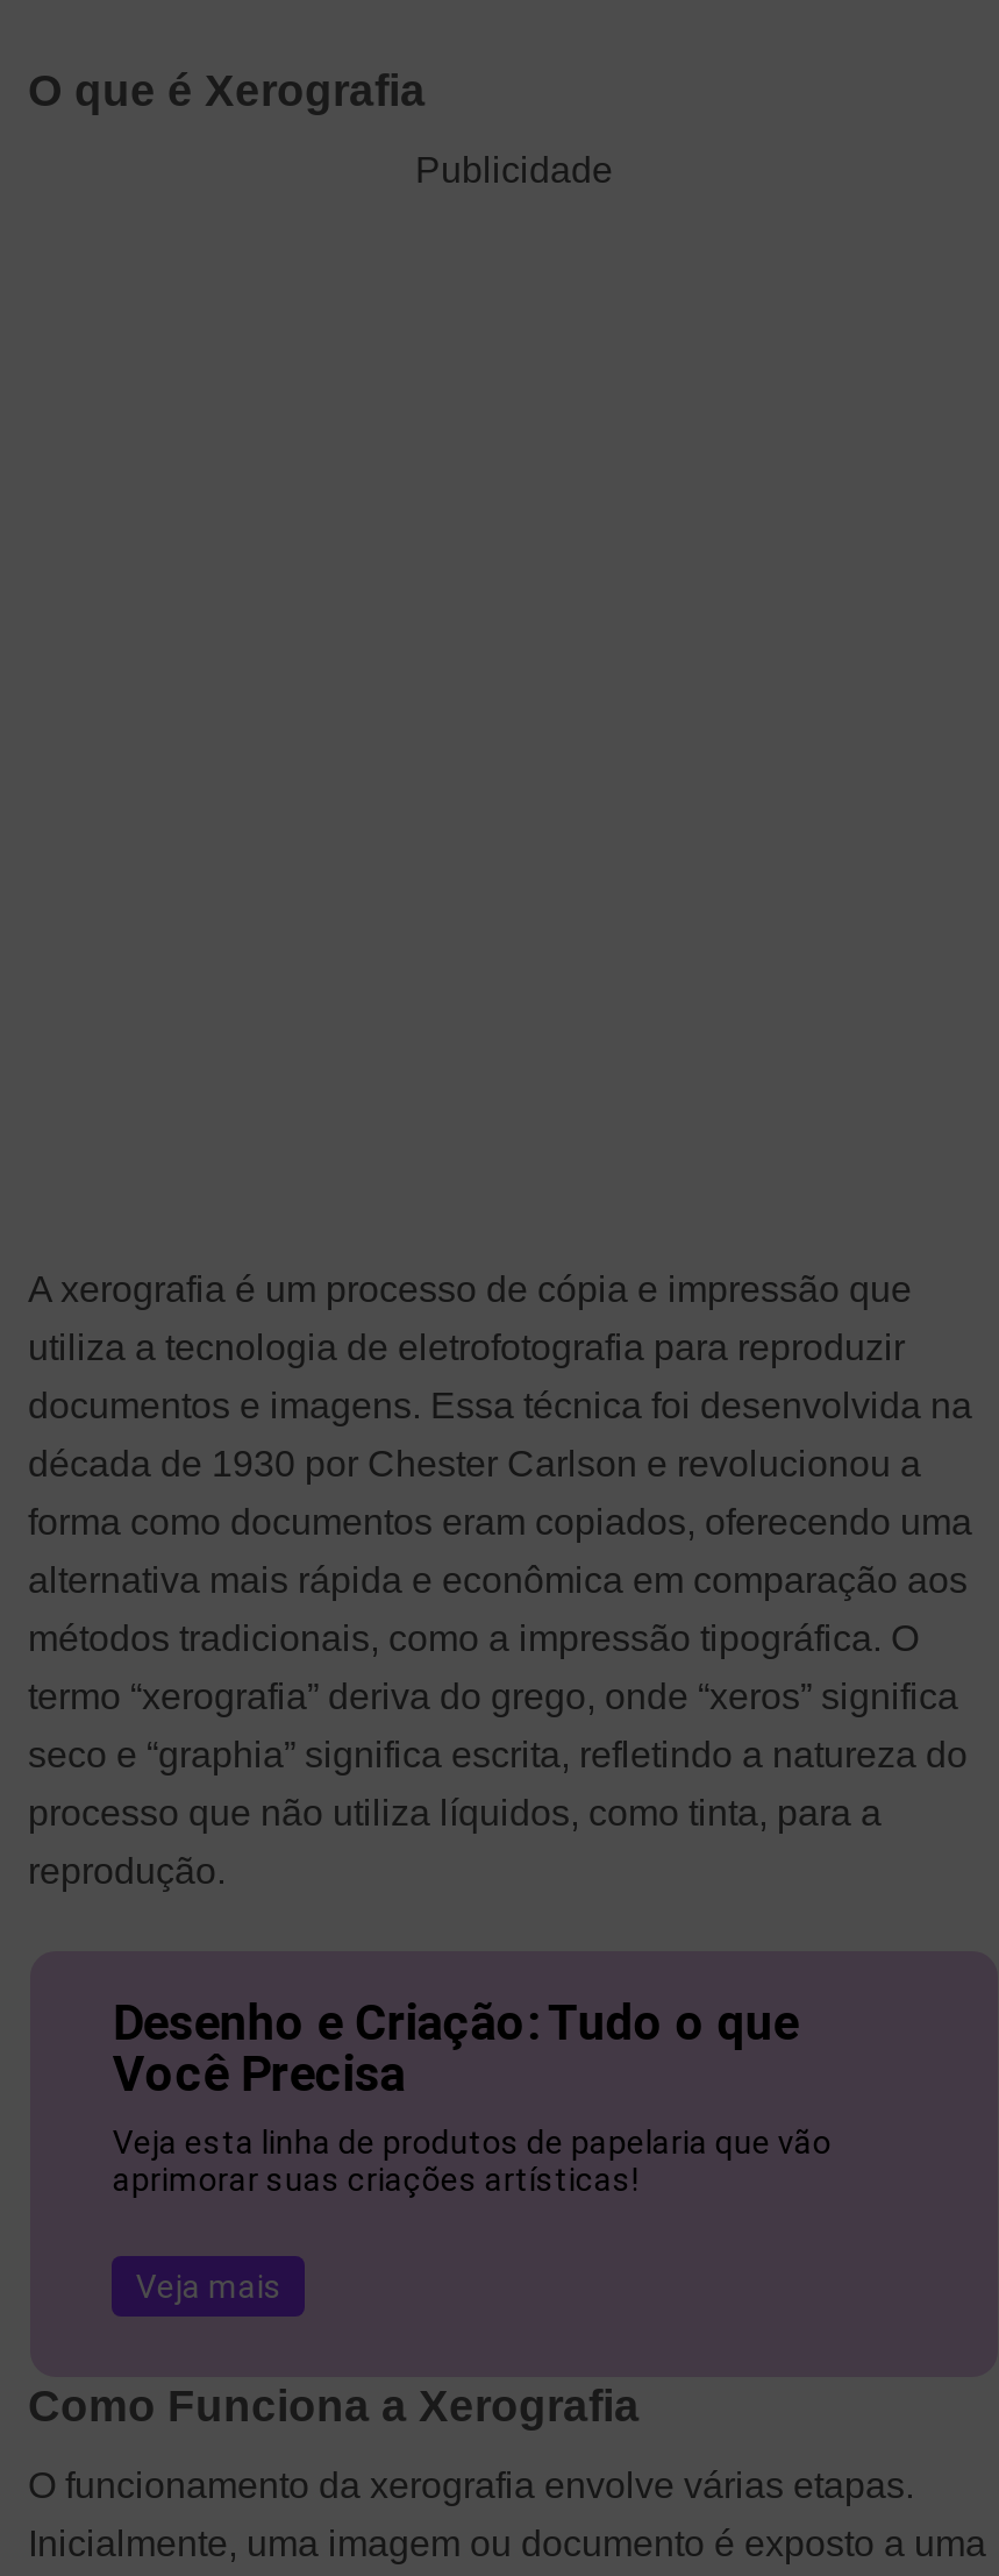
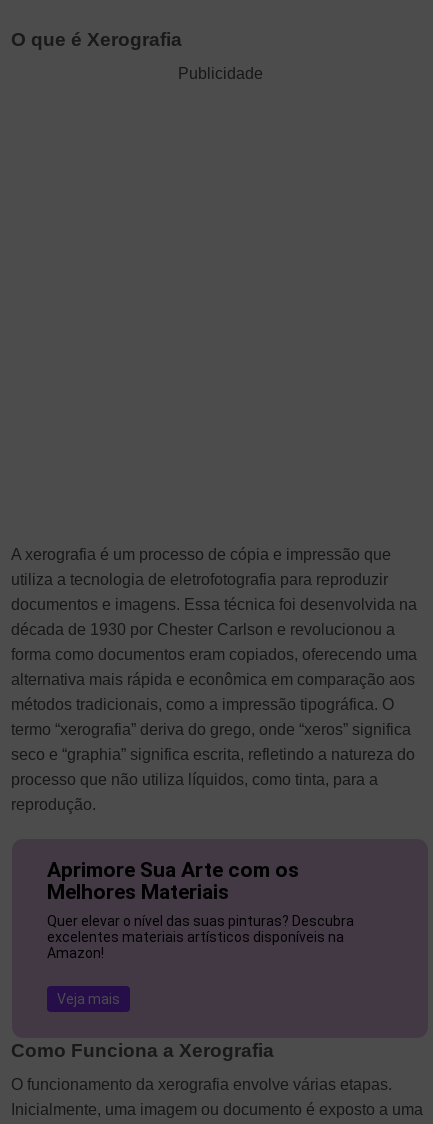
[112,1996,831,2199] Desenho e Criação: Tudo o que | Você Precisa | Veja esta linha de produtos de papelaria que vão | aprimorar suas criações artísticas! -> [47,858,354,961] Aprimore Sua Arte com os | Melhores Materiais | Quer elevar o nível das suas pinturas? Descubra | excelentes materiais artísticos disponíveis na | Amazon!

